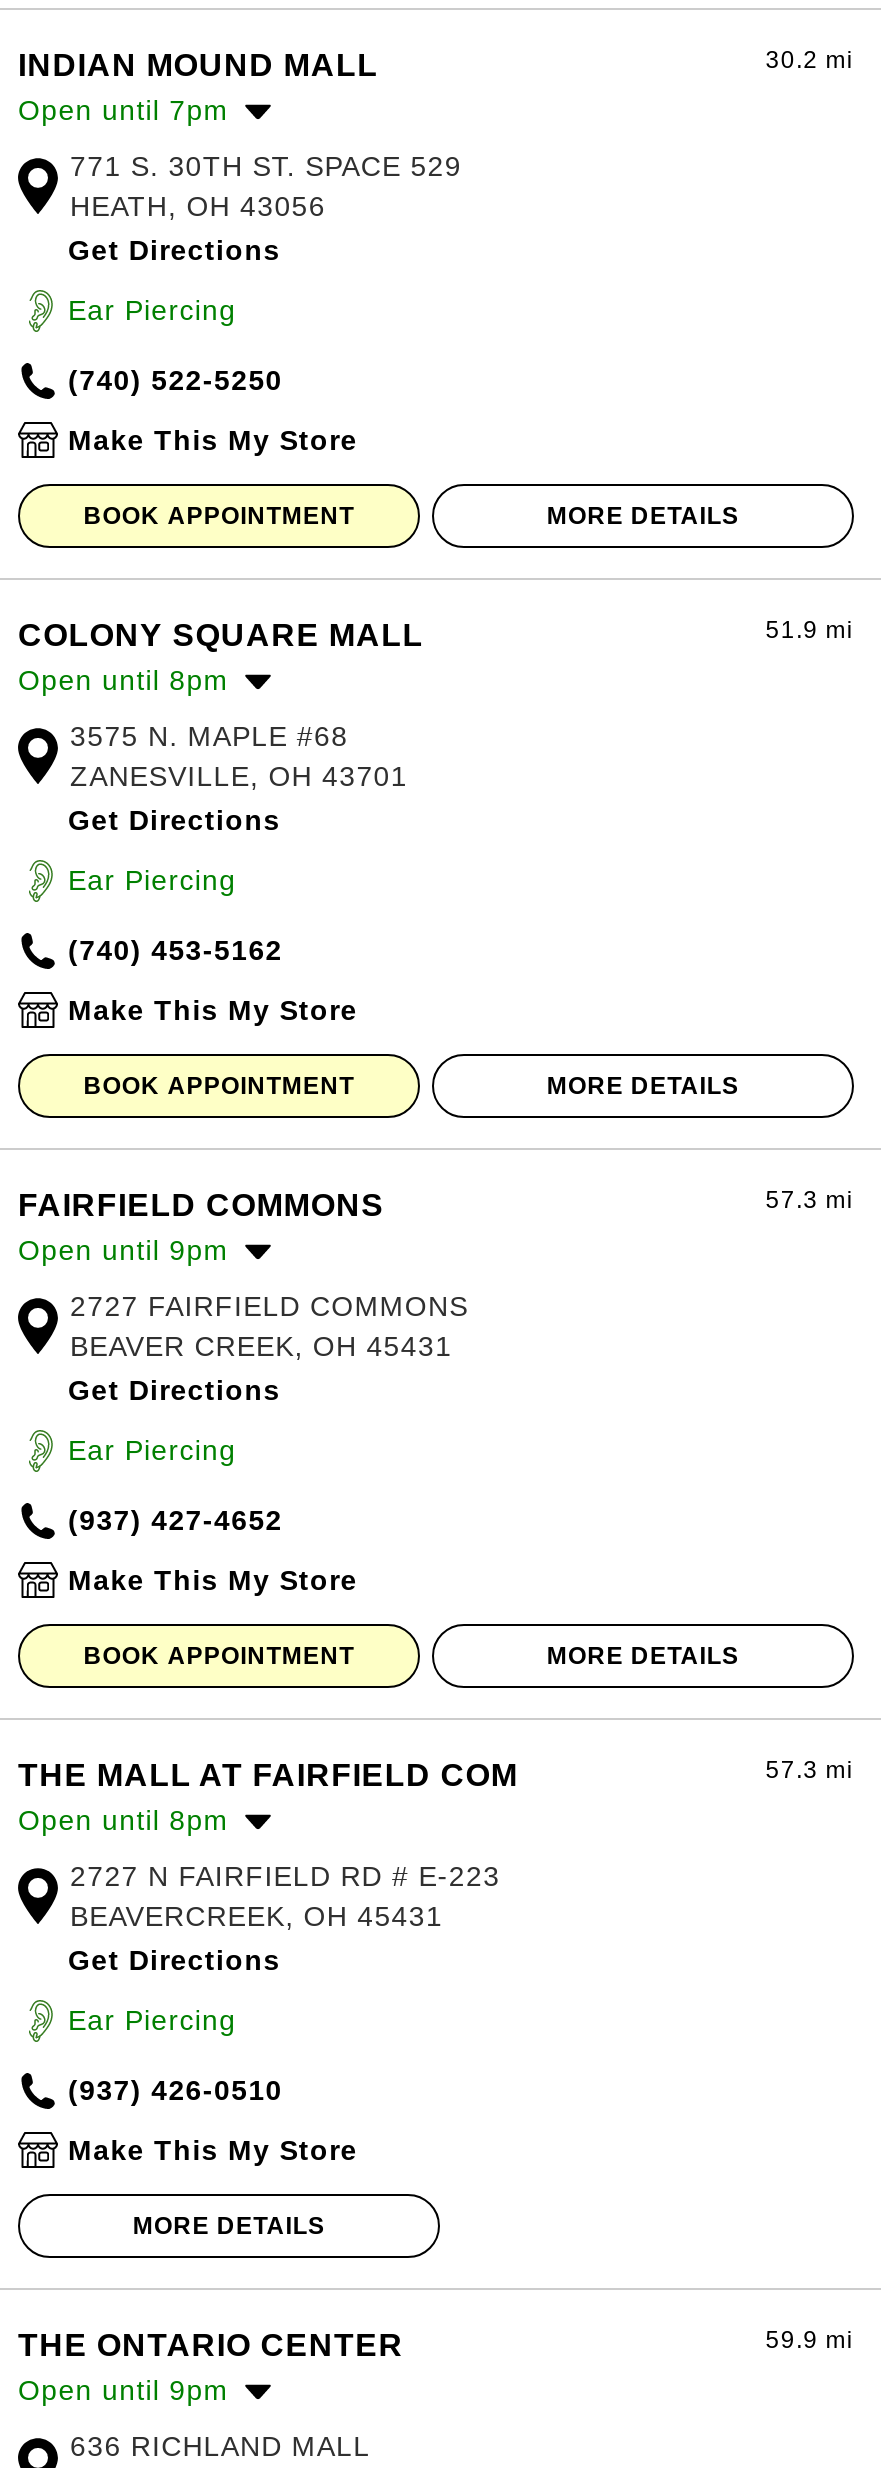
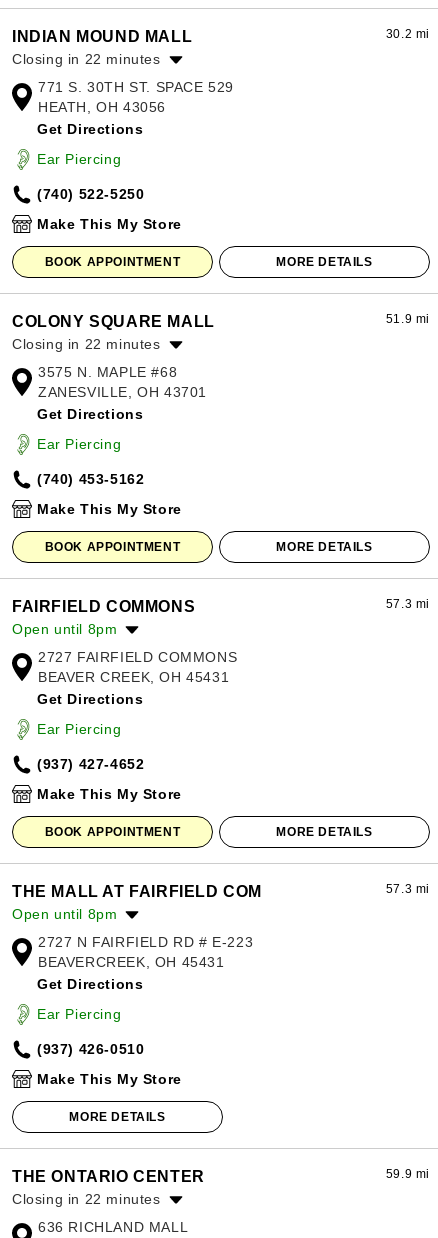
[18,95,229,127] Open until 7pm -> [12,51,161,67] Closing in 22 minutes
[18,665,229,697] Open until 8pm -> [12,336,161,352] Closing in 22 minutes
[18,1235,229,1267] Open until 9pm -> [12,621,117,637] Open until 8pm
[18,2375,229,2407] Open until 9pm -> [12,1191,161,1207] Closing in 22 minutes

